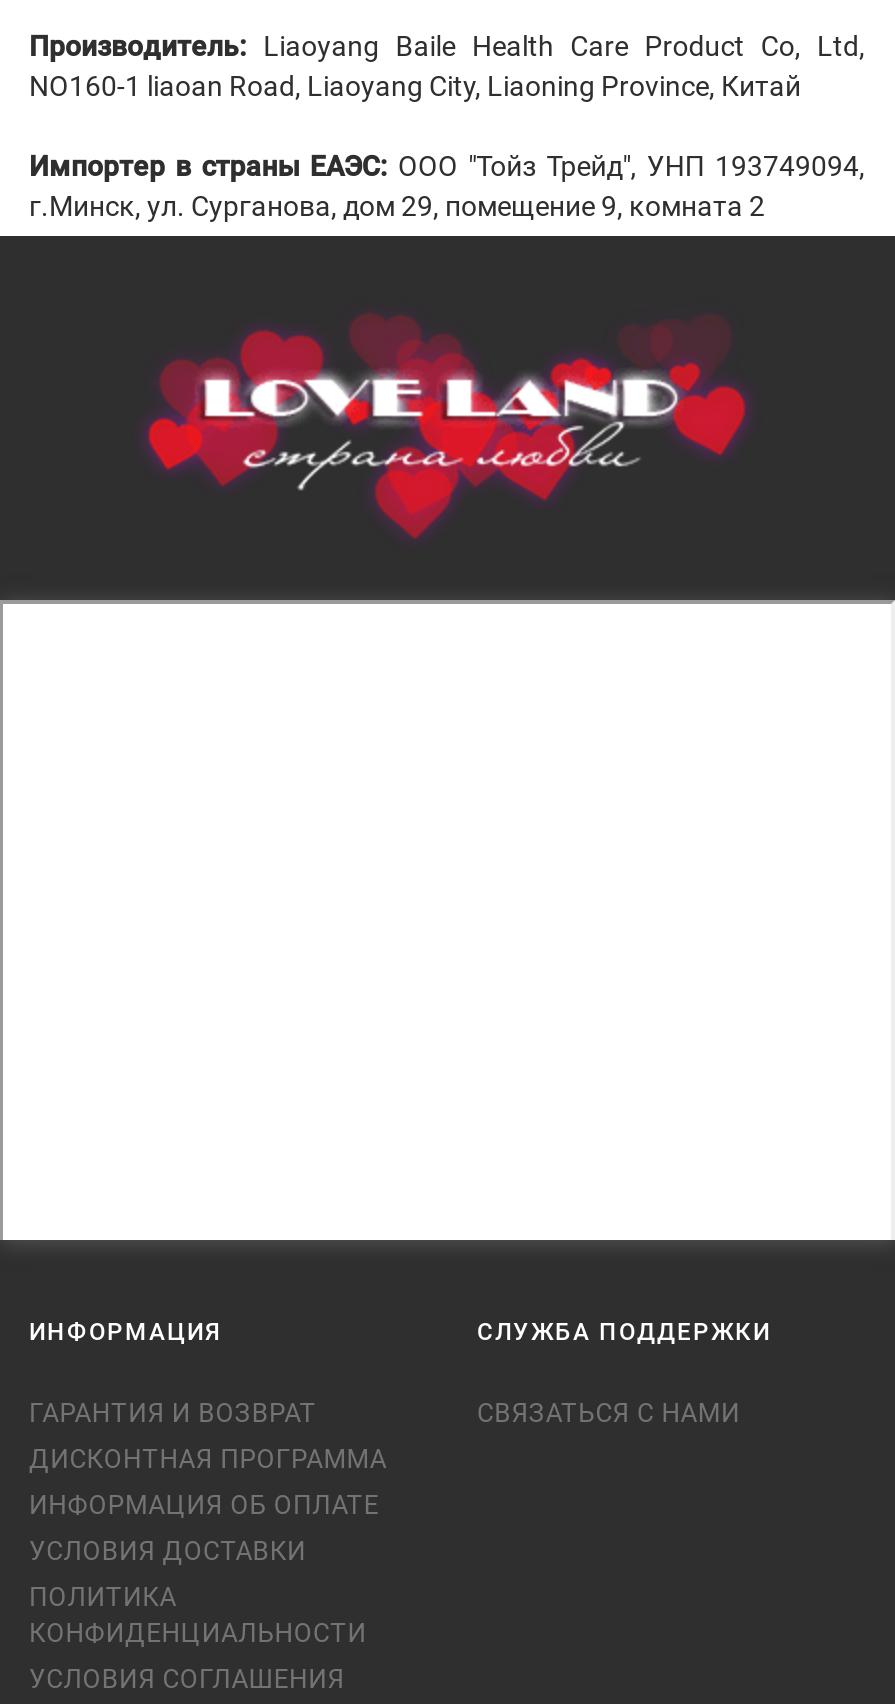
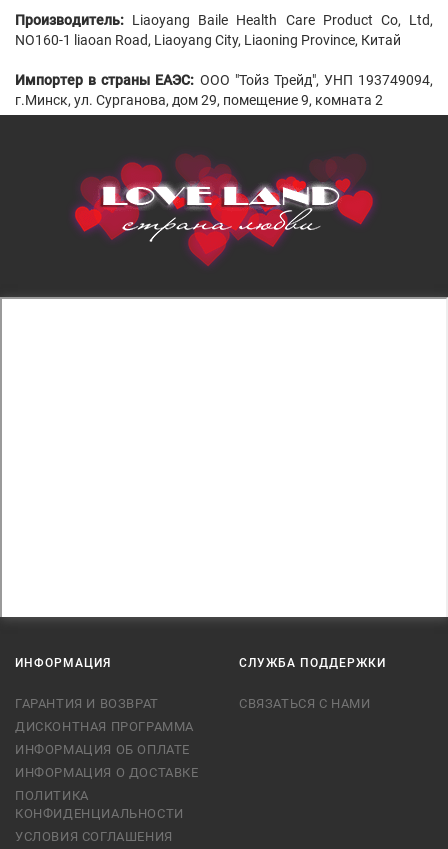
[29,1536,306,1566] УСЛОВИЯ ДОСТАВКИ -> [15,765,199,780] ИНФОРМАЦИЯ О ДОСТАВКЕ

